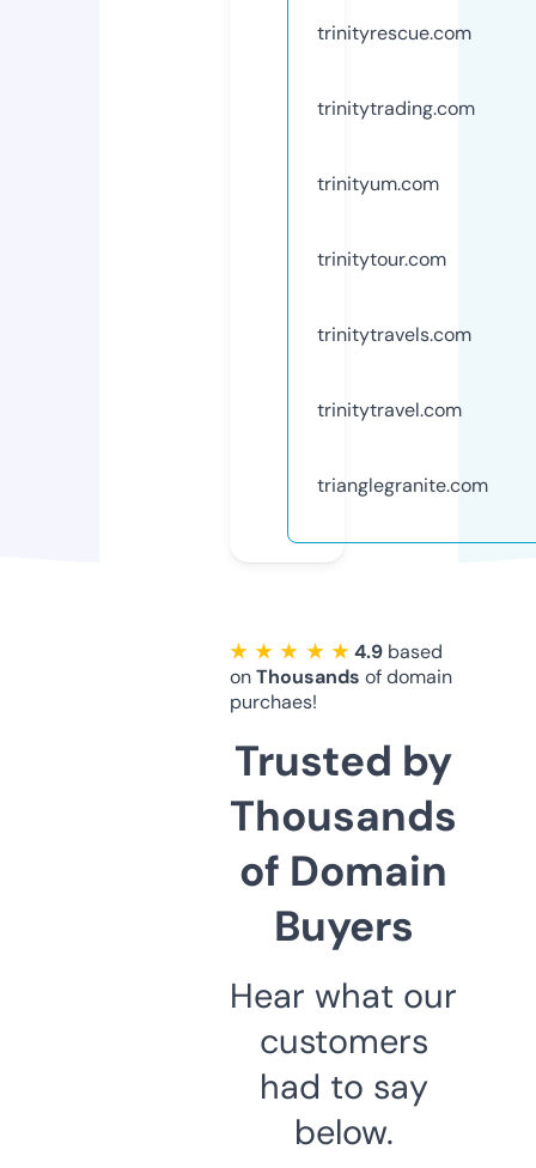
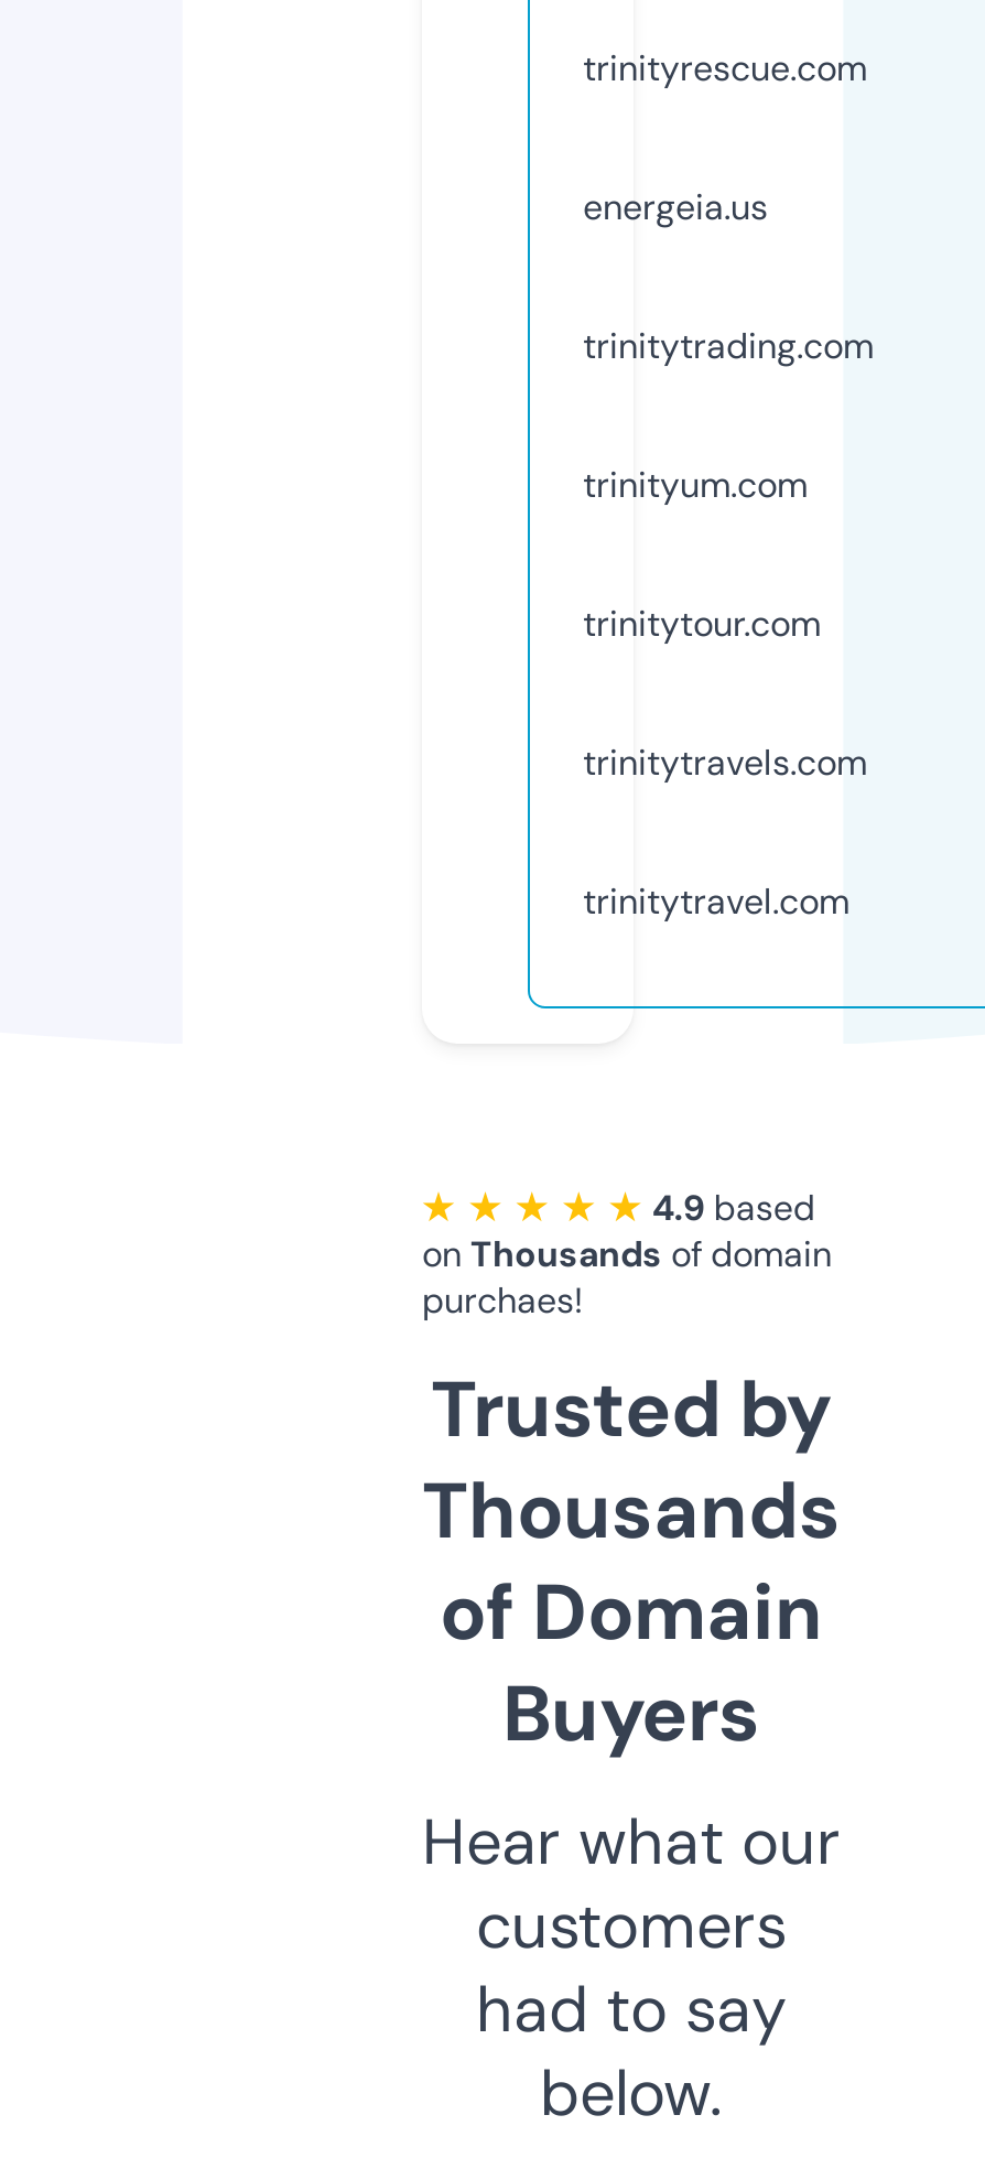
none -> [583,184,768,230] energeia.us
moved [317,95,475,422] -> [583,322,874,924]: trinitytrading.com | trinityum.com | trinitytour.com | trinitytravels.com | trinitytravel.com
[317,472,488,498] trianglegranite.com -> none

